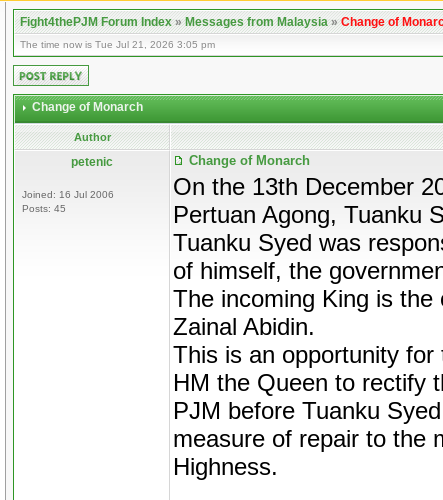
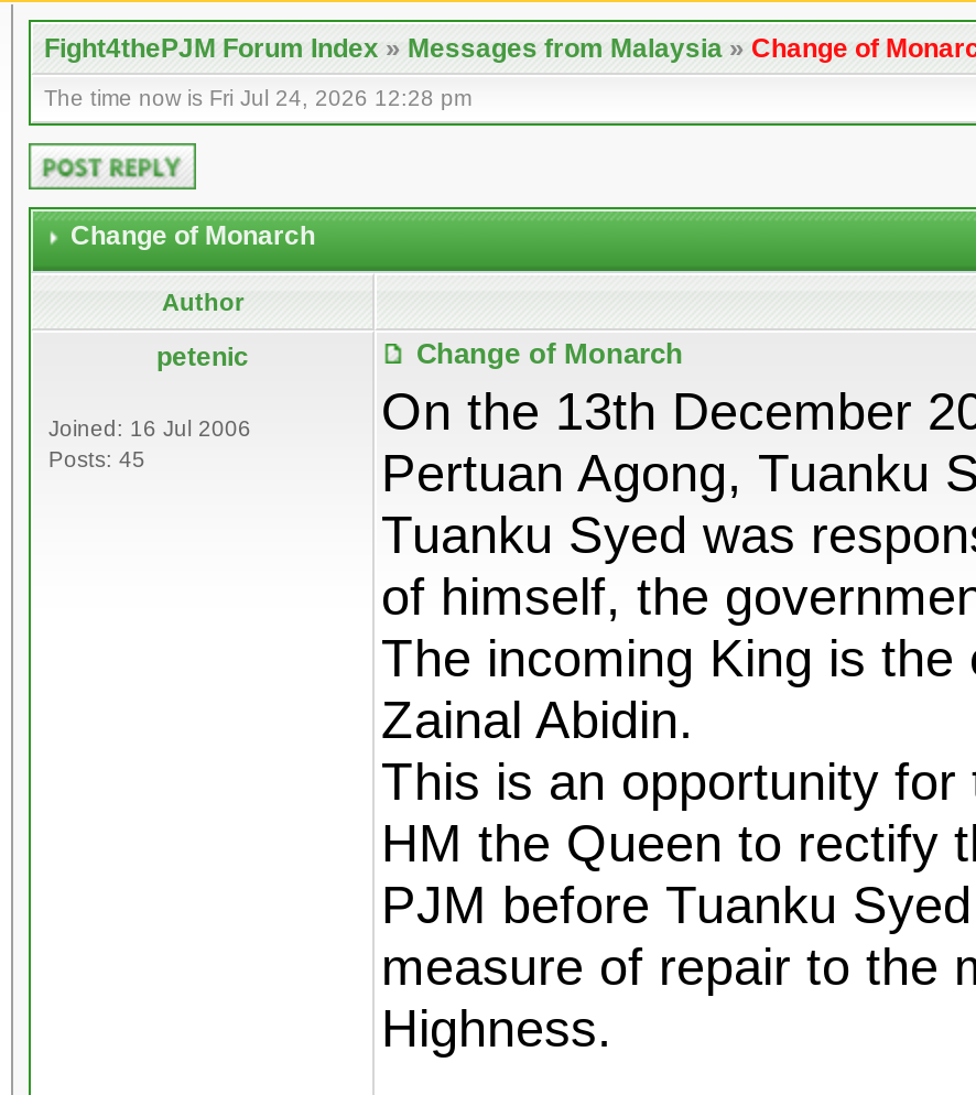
[20,39,215,50] The time now is Tue Jul 21, 2026 3:05 pm -> [44,86,471,110] The time now is Fri Jul 24, 2026 12:28 pm

